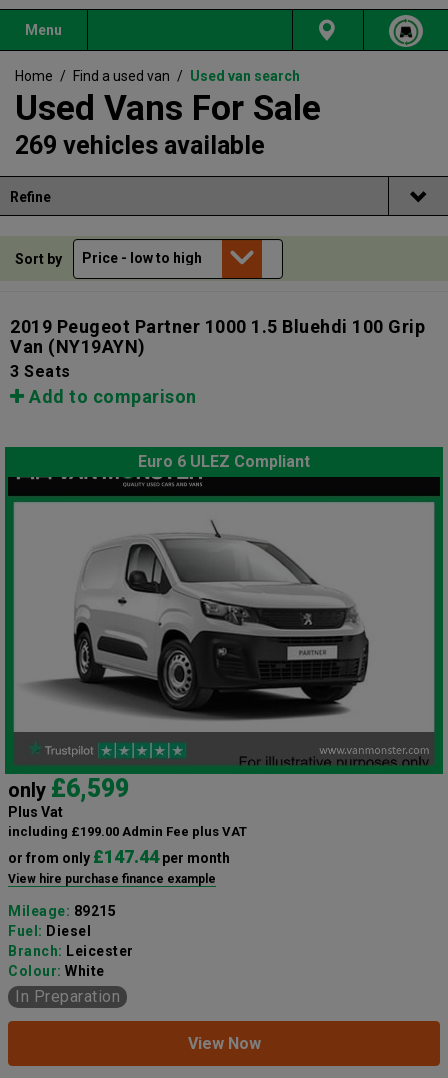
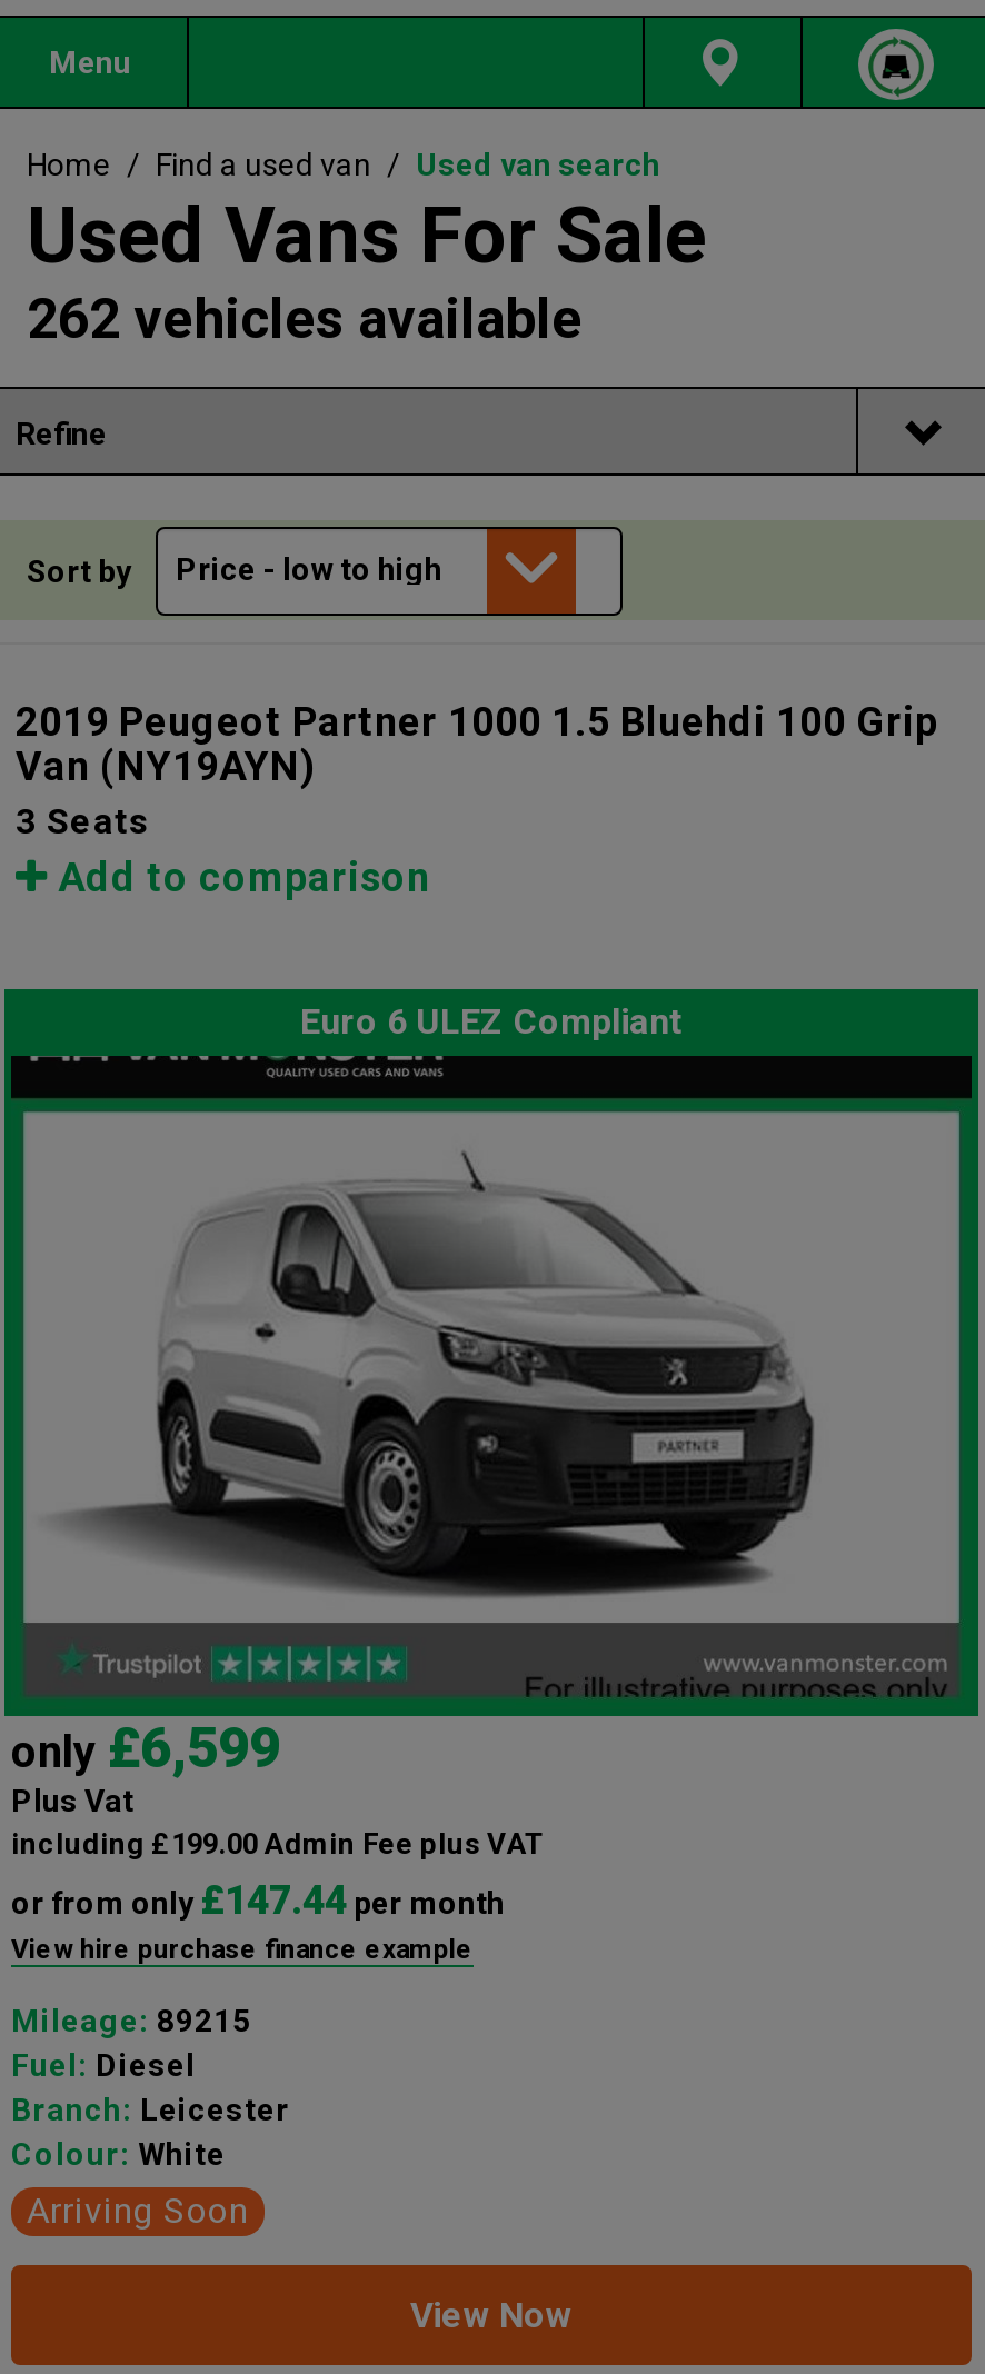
[15,131,265,160] 269 vehicles available -> [27,287,583,351] 262 vehicles available
[15,987,120,1006] In Preparation -> [27,2189,248,2231] Arriving Soon

